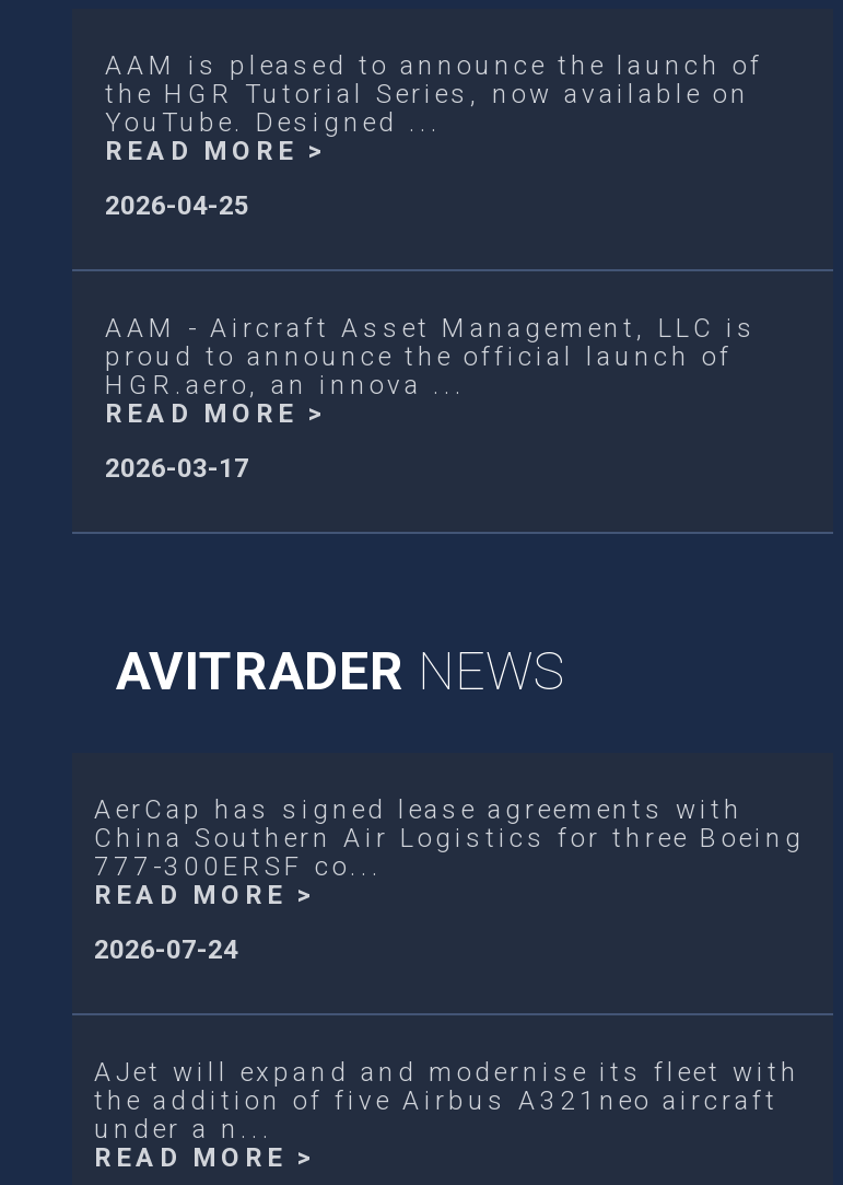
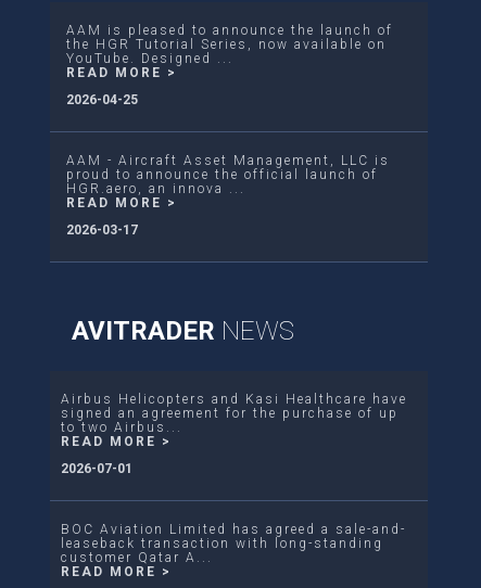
[94,795,805,883] AerCap has signed lease agreements with | China Southern Air Logistics for three Boeing | 777-300ERSF co... -> [61,392,407,435] Airbus Helicopters and Kasi Healthcare have | signed an agreement for the purchase of up | to two Airbus...
[94,935,238,966] 2026-07-24 -> [61,461,132,476] 2026-07-01
[94,1057,800,1145] AJet will expand and modernise its fleet with | the addition of five Airbus A321neo aircraft | under a n... -> [61,522,406,565] BOC Aviation Limited has agreed a sale-and- | leaseback transaction with long-standing | customer Qatar A...

